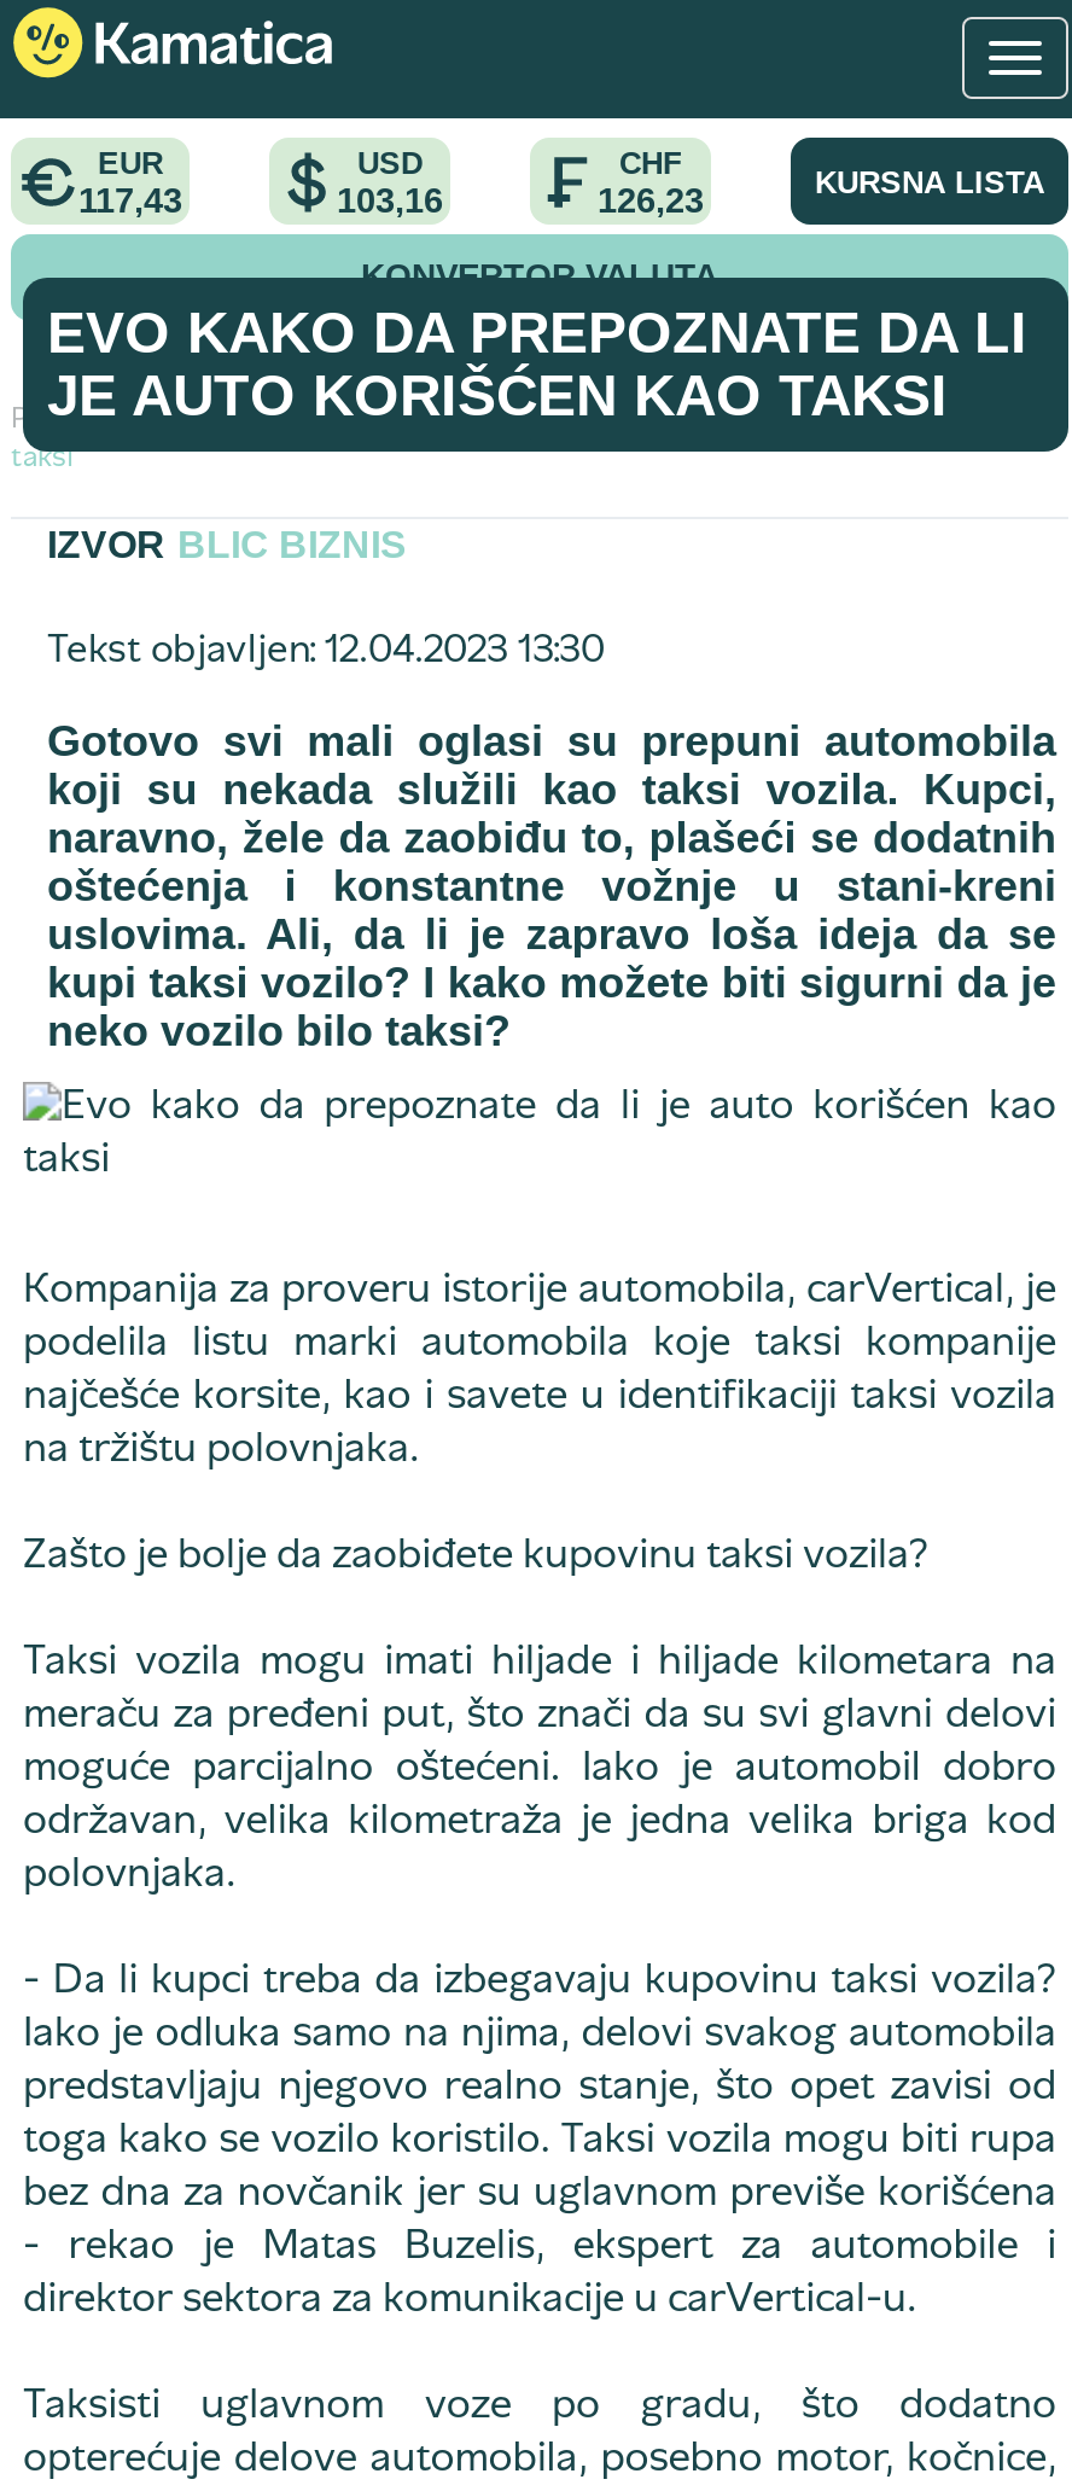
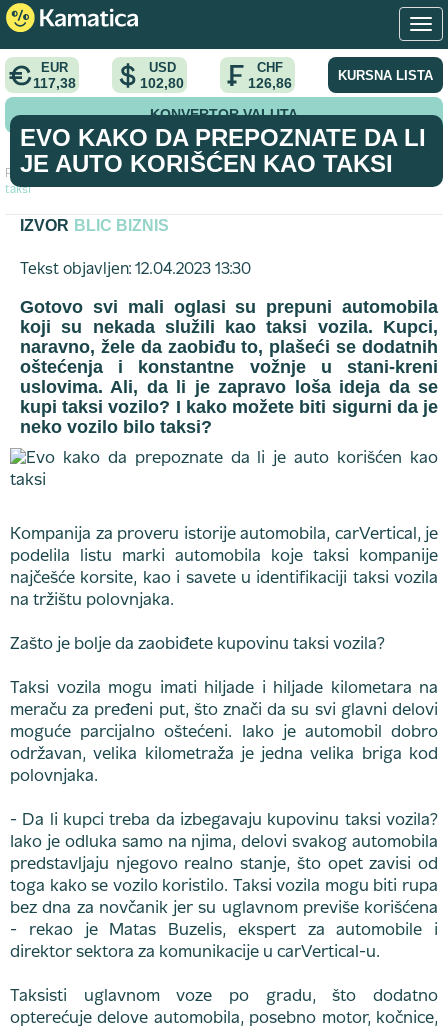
[78,180,182,219] 117,43 -> [33,74,76,90] 117,38
[337,180,443,219] 103,16 -> [140,74,184,90] 102,80
[598,180,704,219] 126,23 -> [248,74,292,90] 126,86

